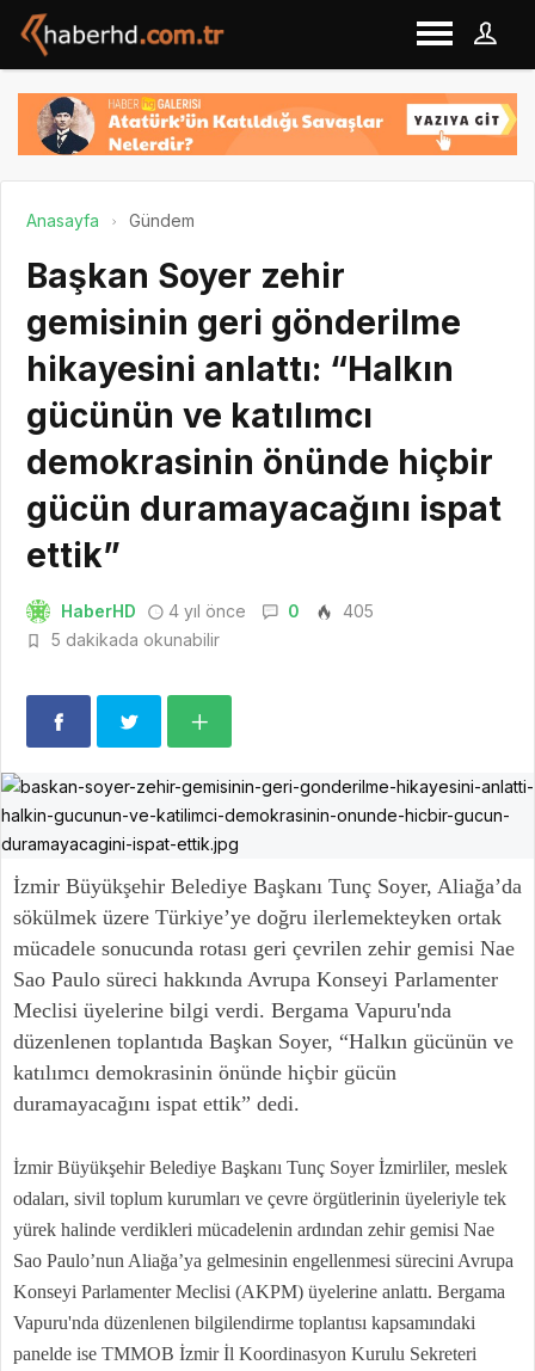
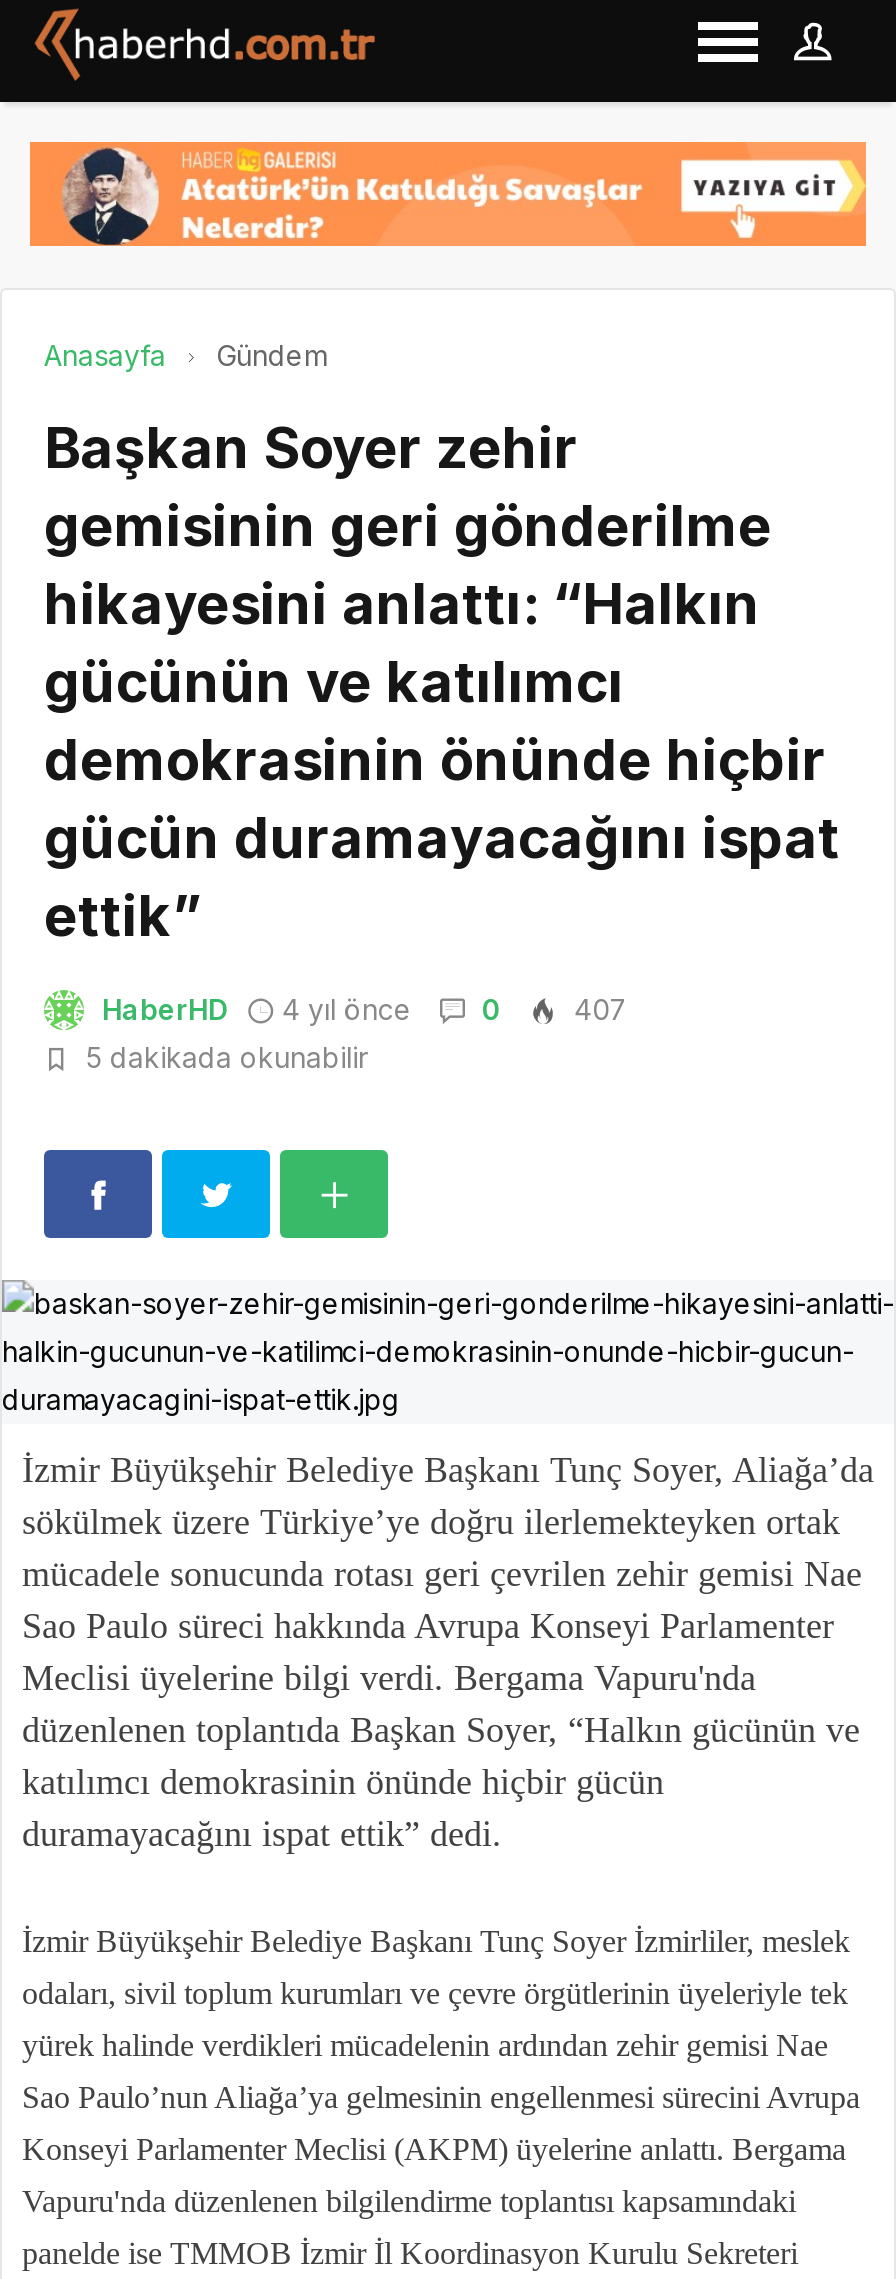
[288,600,374,621] 0 405 -> [482,991,628,1025] 0 407

